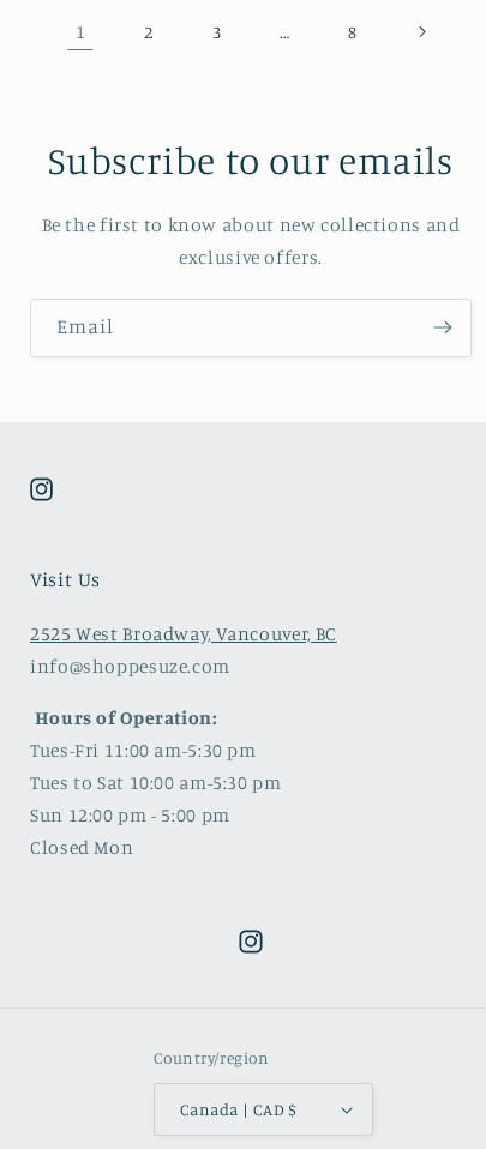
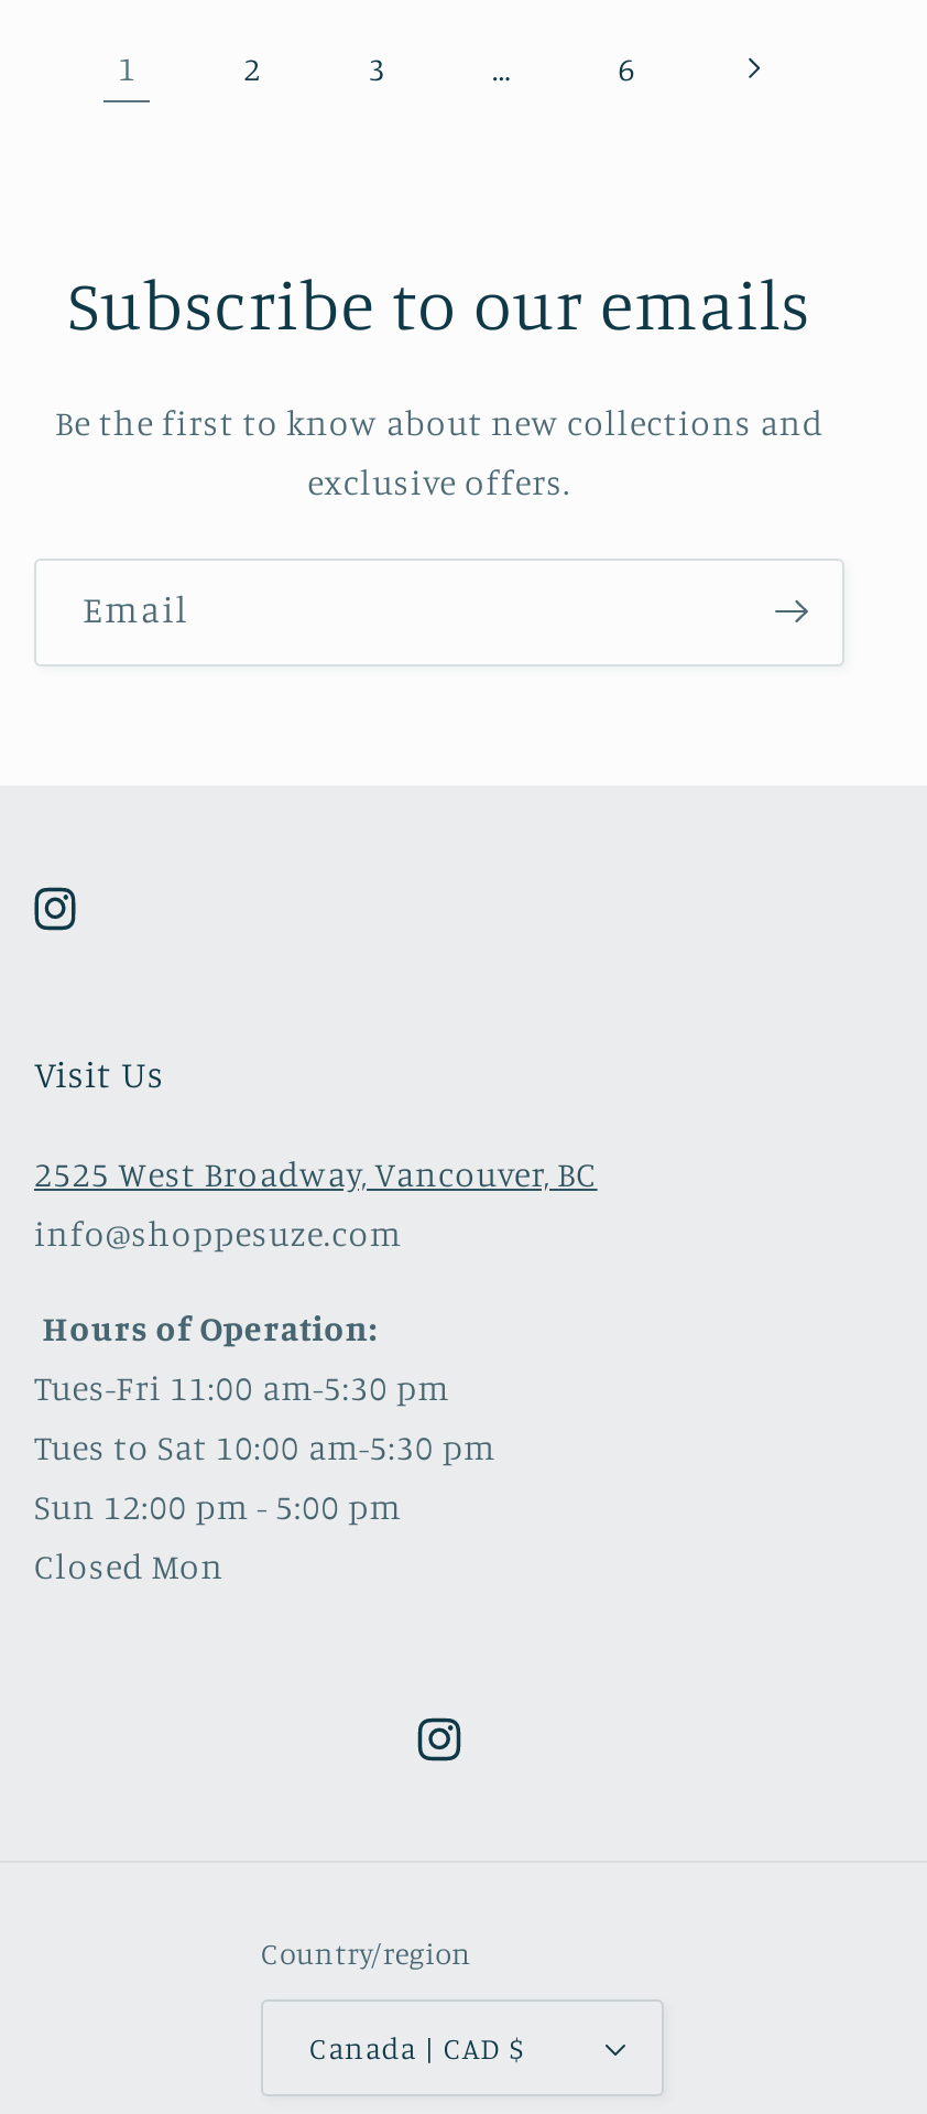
[348,22,357,42] 8 -> [618,50,635,87] 6

